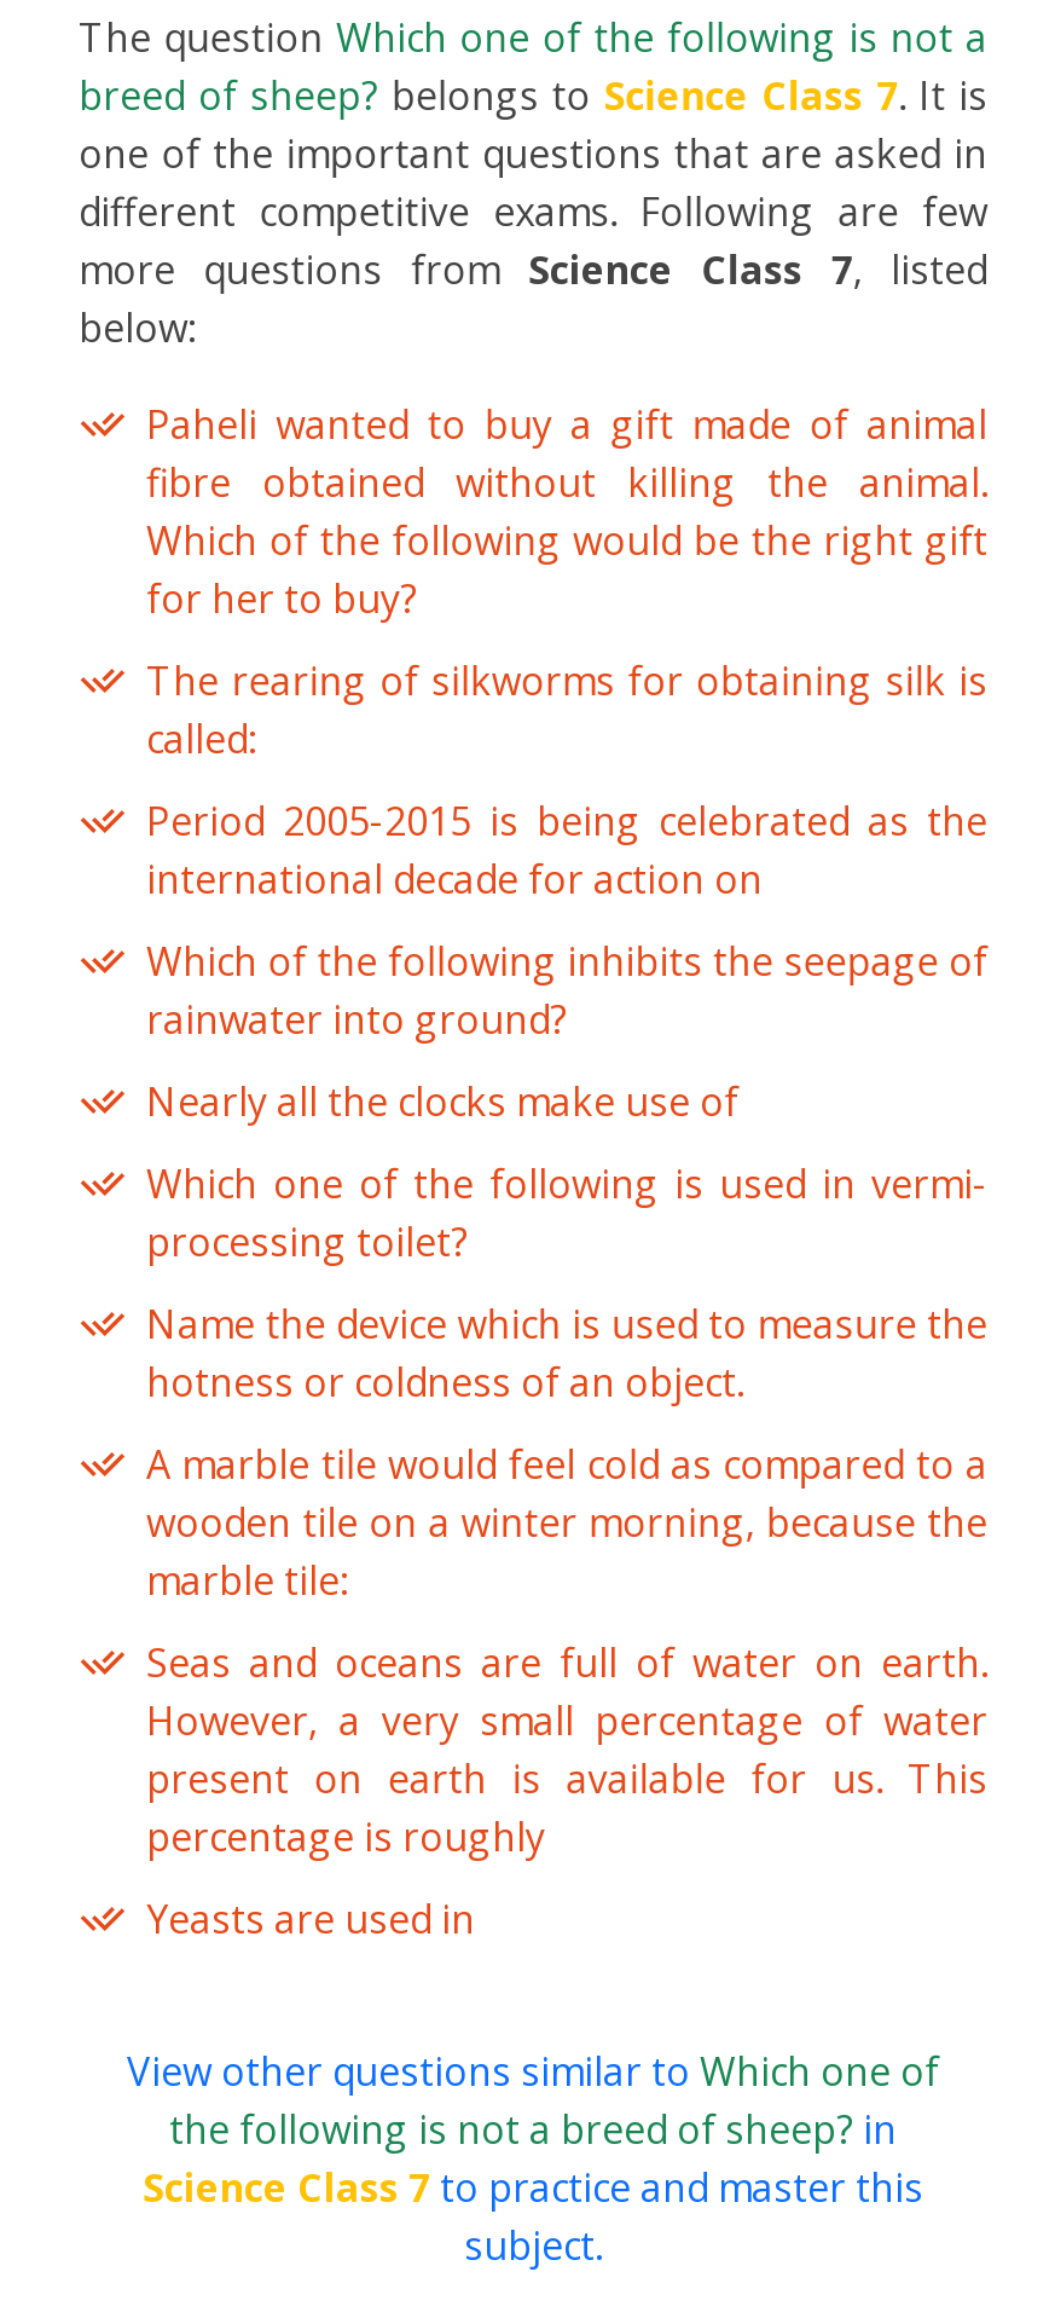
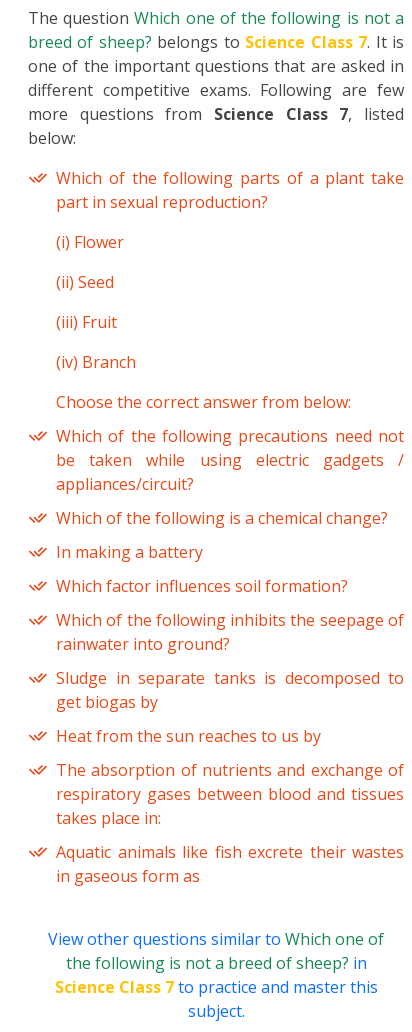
[146,399,987,907] Paheli wanted to buy a gift made of animal | fibre obtained without killing the animal. | Which of the following would be the right gift | for her to buy? | The rearing of silkworms for obtaining silk is | called: | Period 2005-2015 is being celebrated as the | international decade for action on -> [56,167,404,597] Which of the following parts of a plant take | part in sexual reproduction? | (i) Flower | (ii) Seed | (iii) Fruit | (iv) Branch | Choose the correct answer from below: | Which of the following precautions need not | be taken while using electric gadgets / | appliances/circuit? | Which of the following is a chemical change? | In making a battery | Which factor influences soil formation?
moved [146,936,987,1047] -> [56,609,404,655]: Which of the following inhibits the seepage of | rainwater into ground?
[146,1076,987,1947] Nearly all the clocks make use of | Which one of the following is used in vermi- | processing toilet? | Name the device which is used to measure the | hotness or coldness of an object. | A marble tile would feel cold as compared to a | wooden tile on a winter morning, because the | marble tile: | Seas and oceans are full of water on earth. | However, a very small percentage of water | present on earth is available for us. This | percentage is roughly | Yeasts are used in -> [56,667,404,887] Sludge in separate tanks is decomposed to | get biogas by | Heat from the sun reaches to us by | The absorption of nutrients and exchange of | respiratory gases between blood and tissues | takes place in: | Aquatic animals like fish excrete their wastes | in gaseous form as

